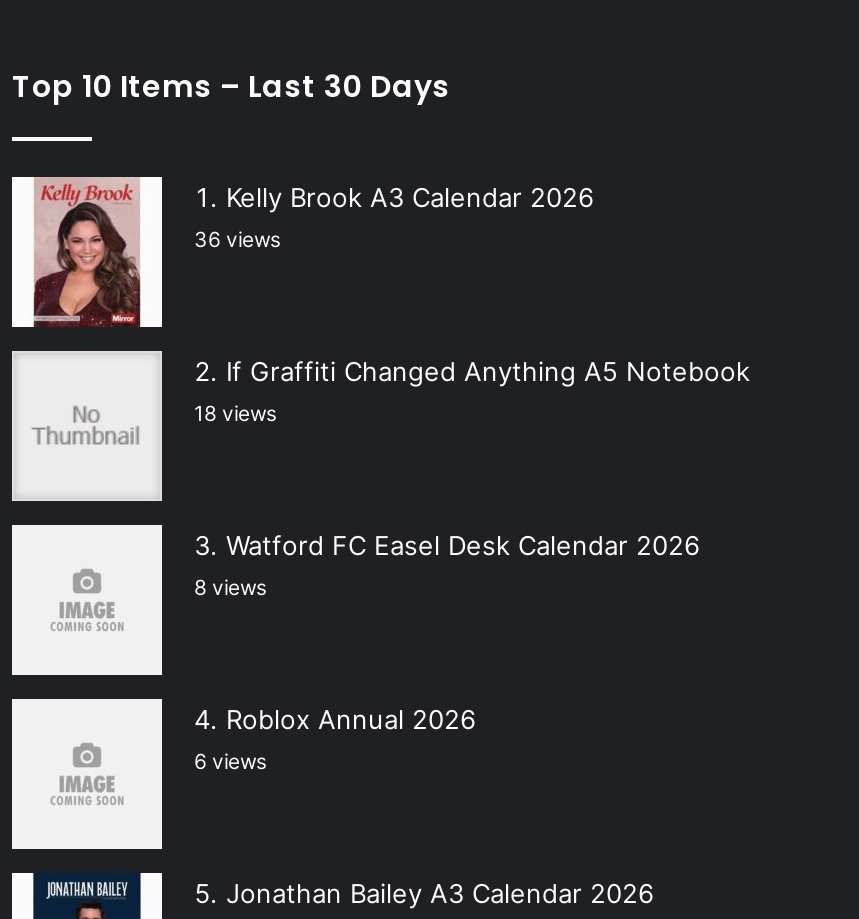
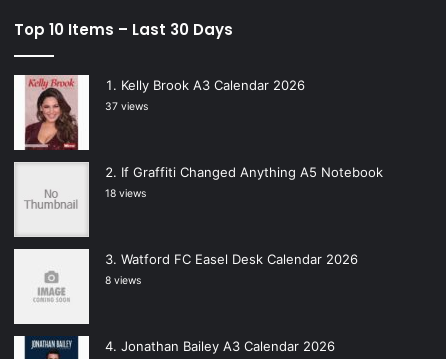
[194,228,280,254] 36 views -> [105,100,148,113] 37 views
[194,704,476,776] Roblox Annual 2026 | 6 views -> none

